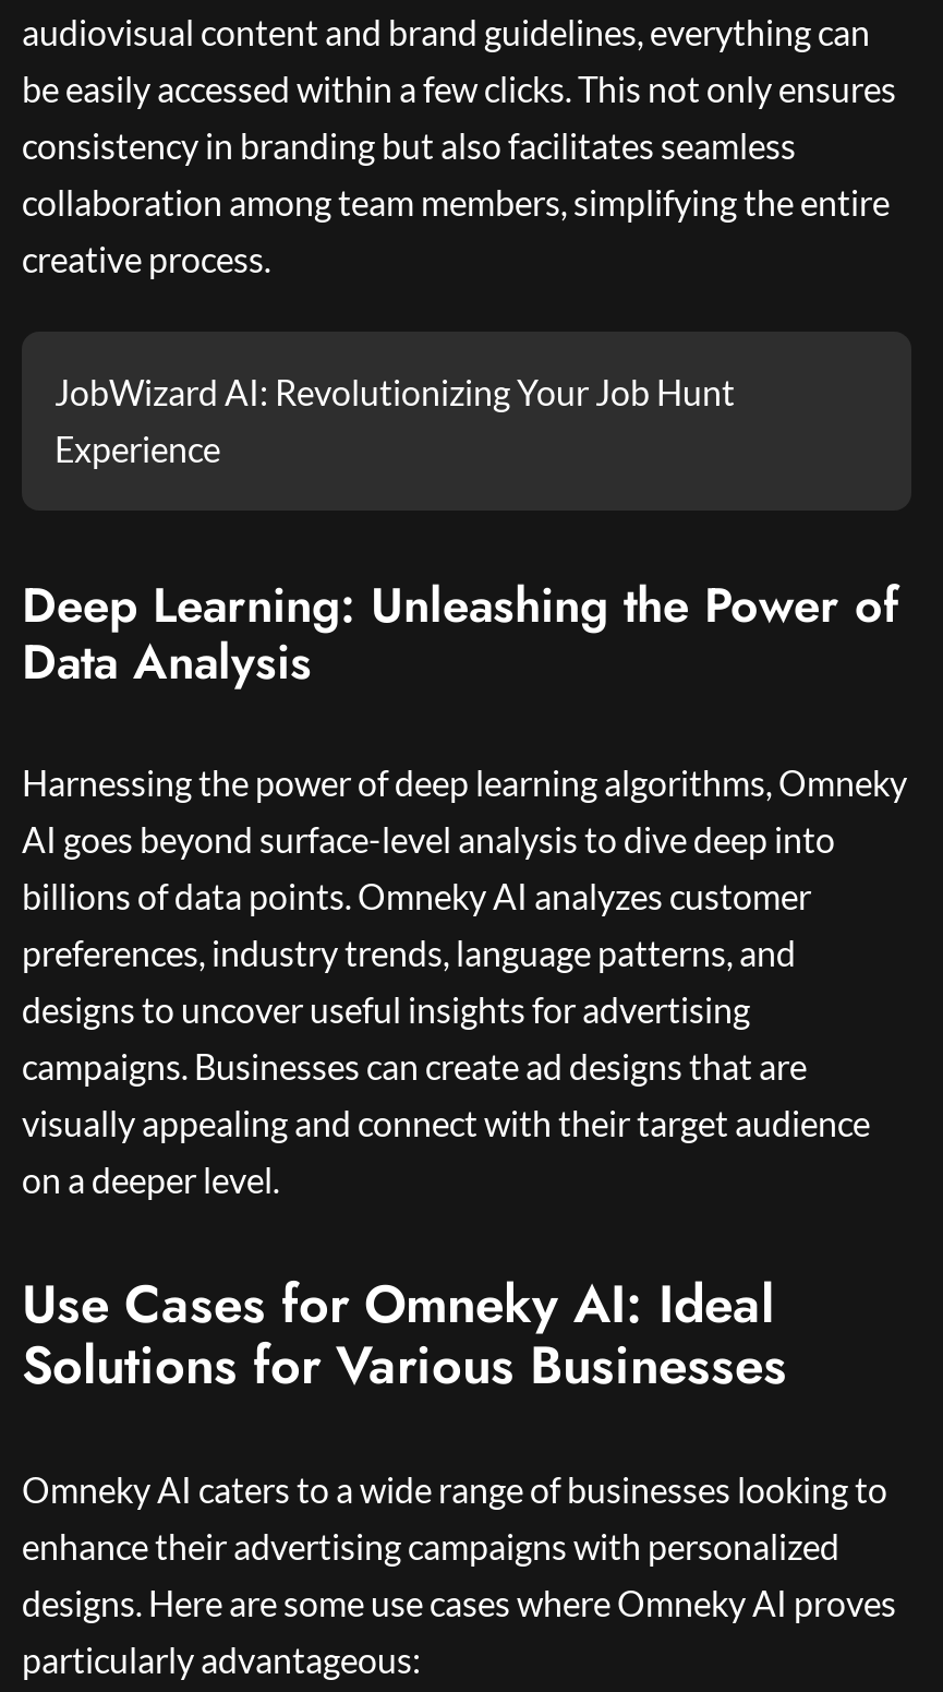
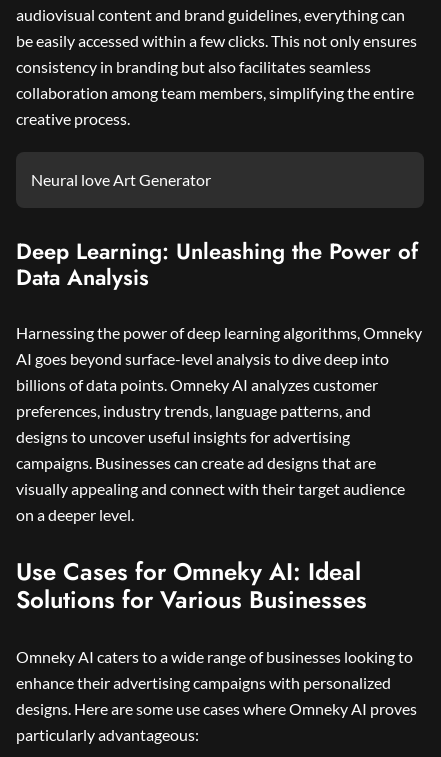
[55,370,735,469] JobWizard AI: Revolutionizing Your Job Hunt | Experience -> [31,170,211,189] Neural love Art Generator

